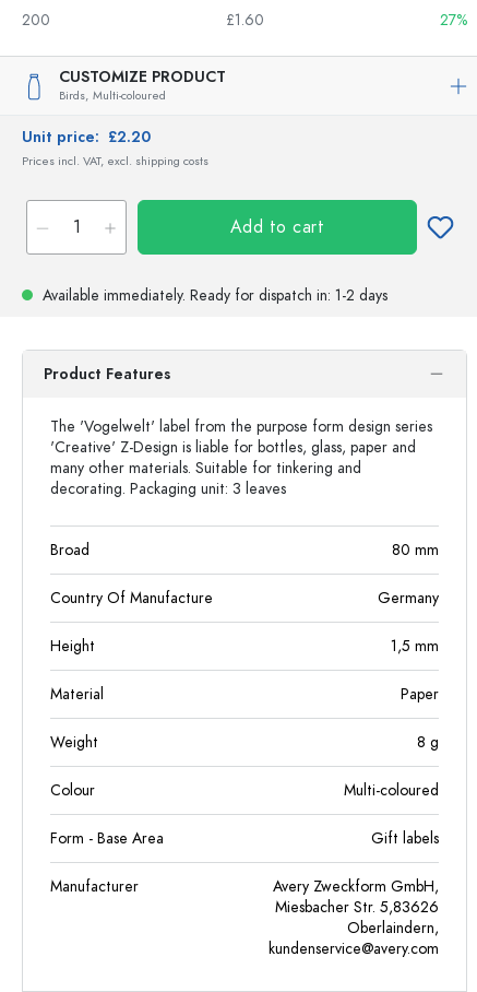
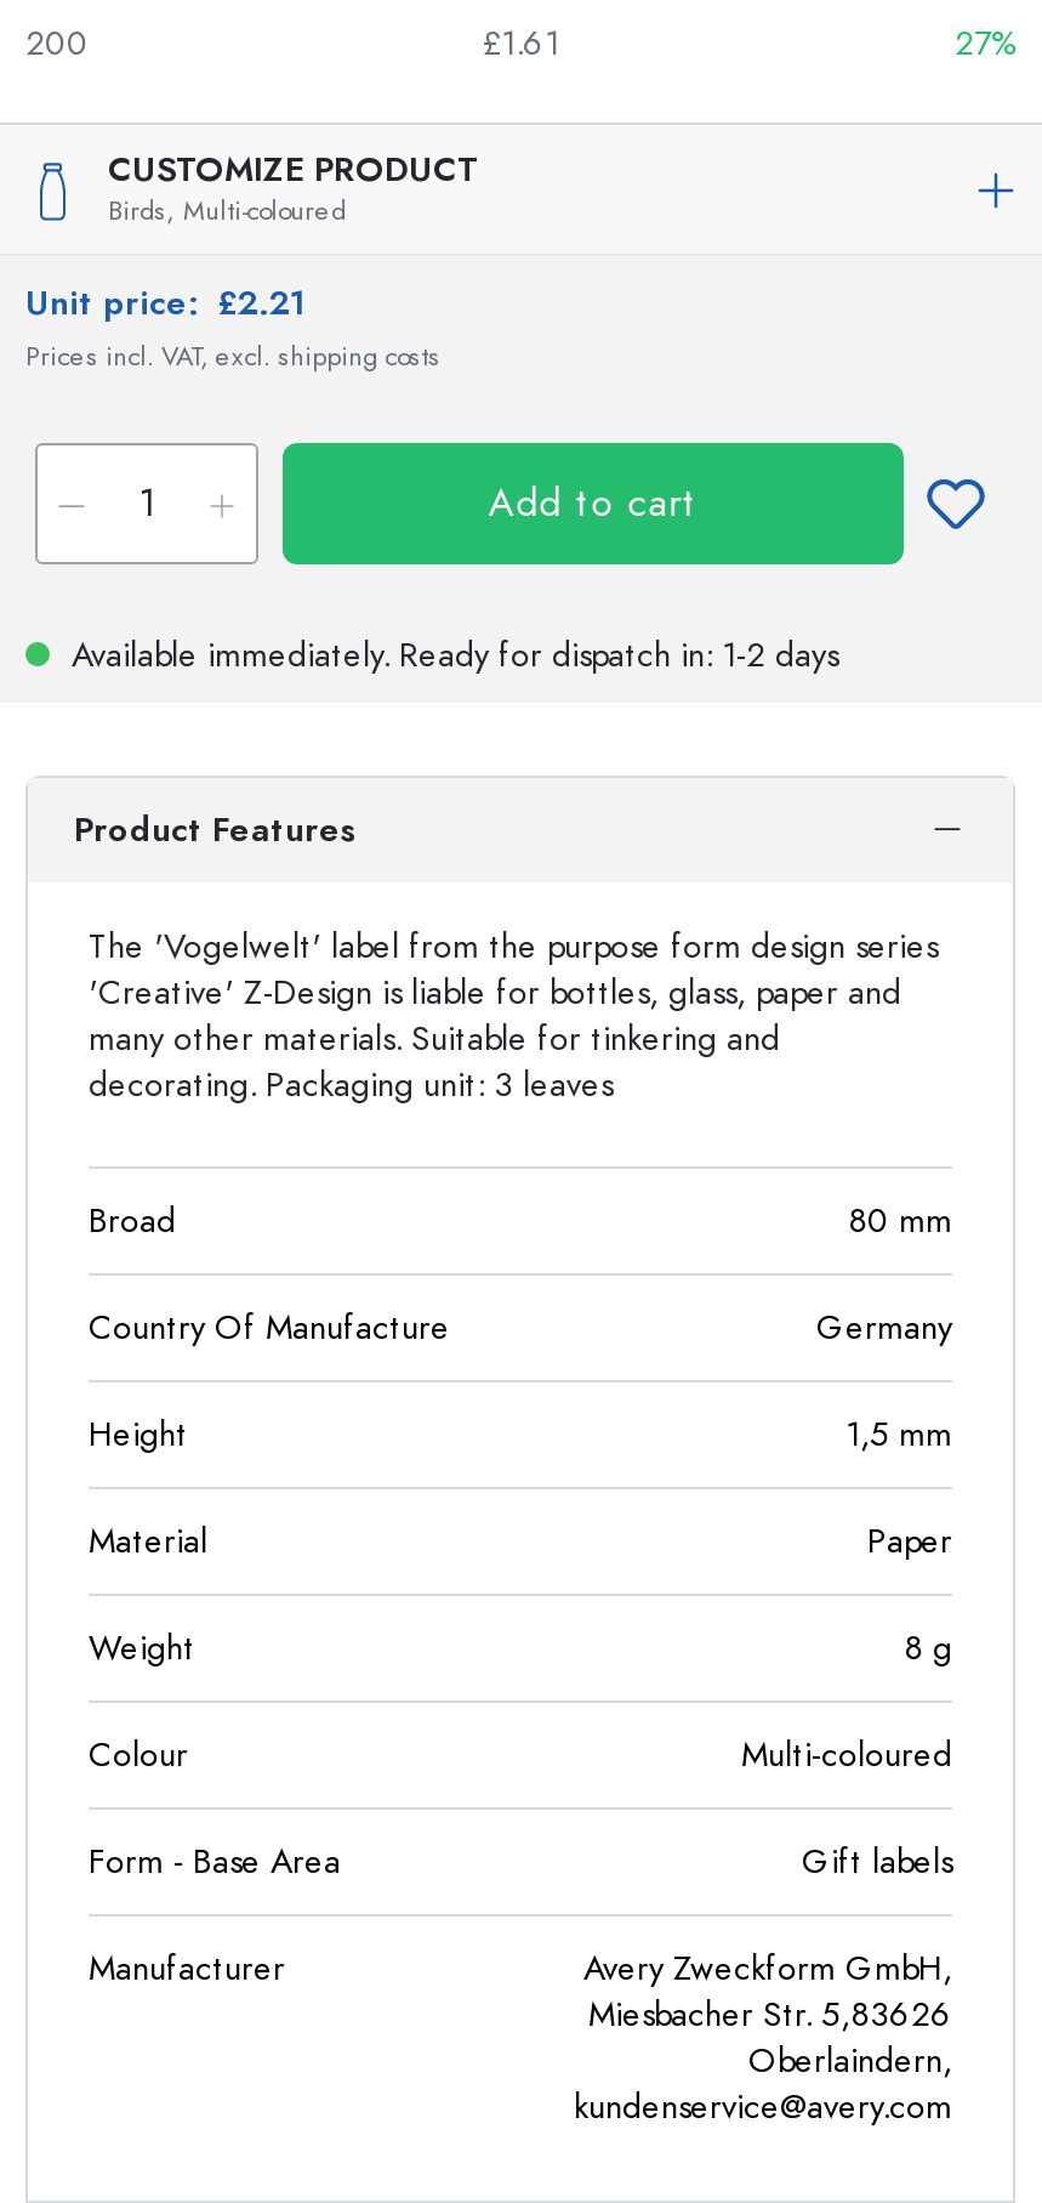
[225,10,264,31] £1.60 -> [482,21,559,67] £1.61
[22,127,151,147] Unit price: £2.20 -> [25,280,304,327] Unit price: £2.21

